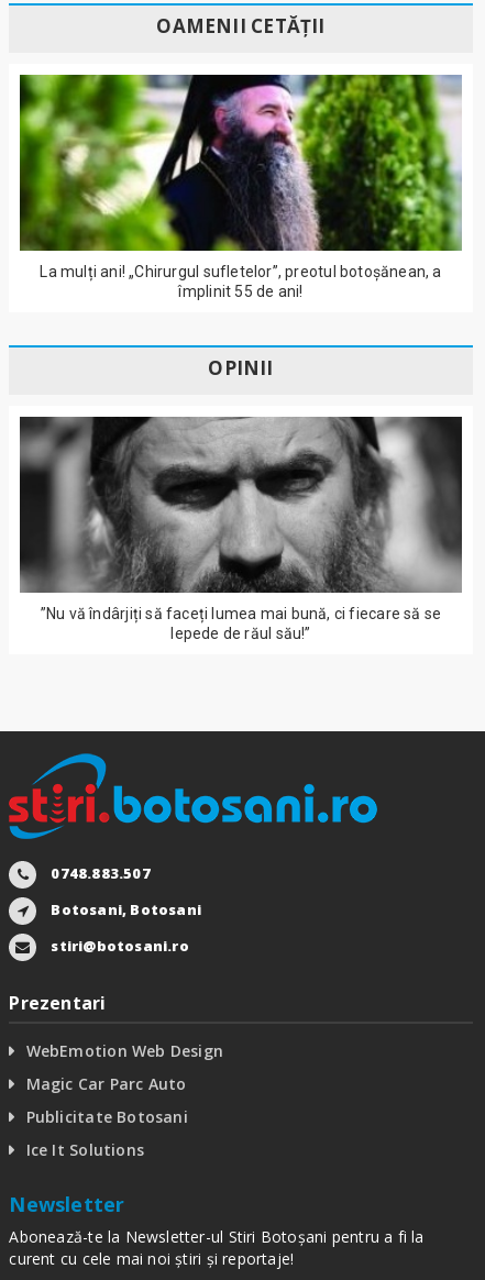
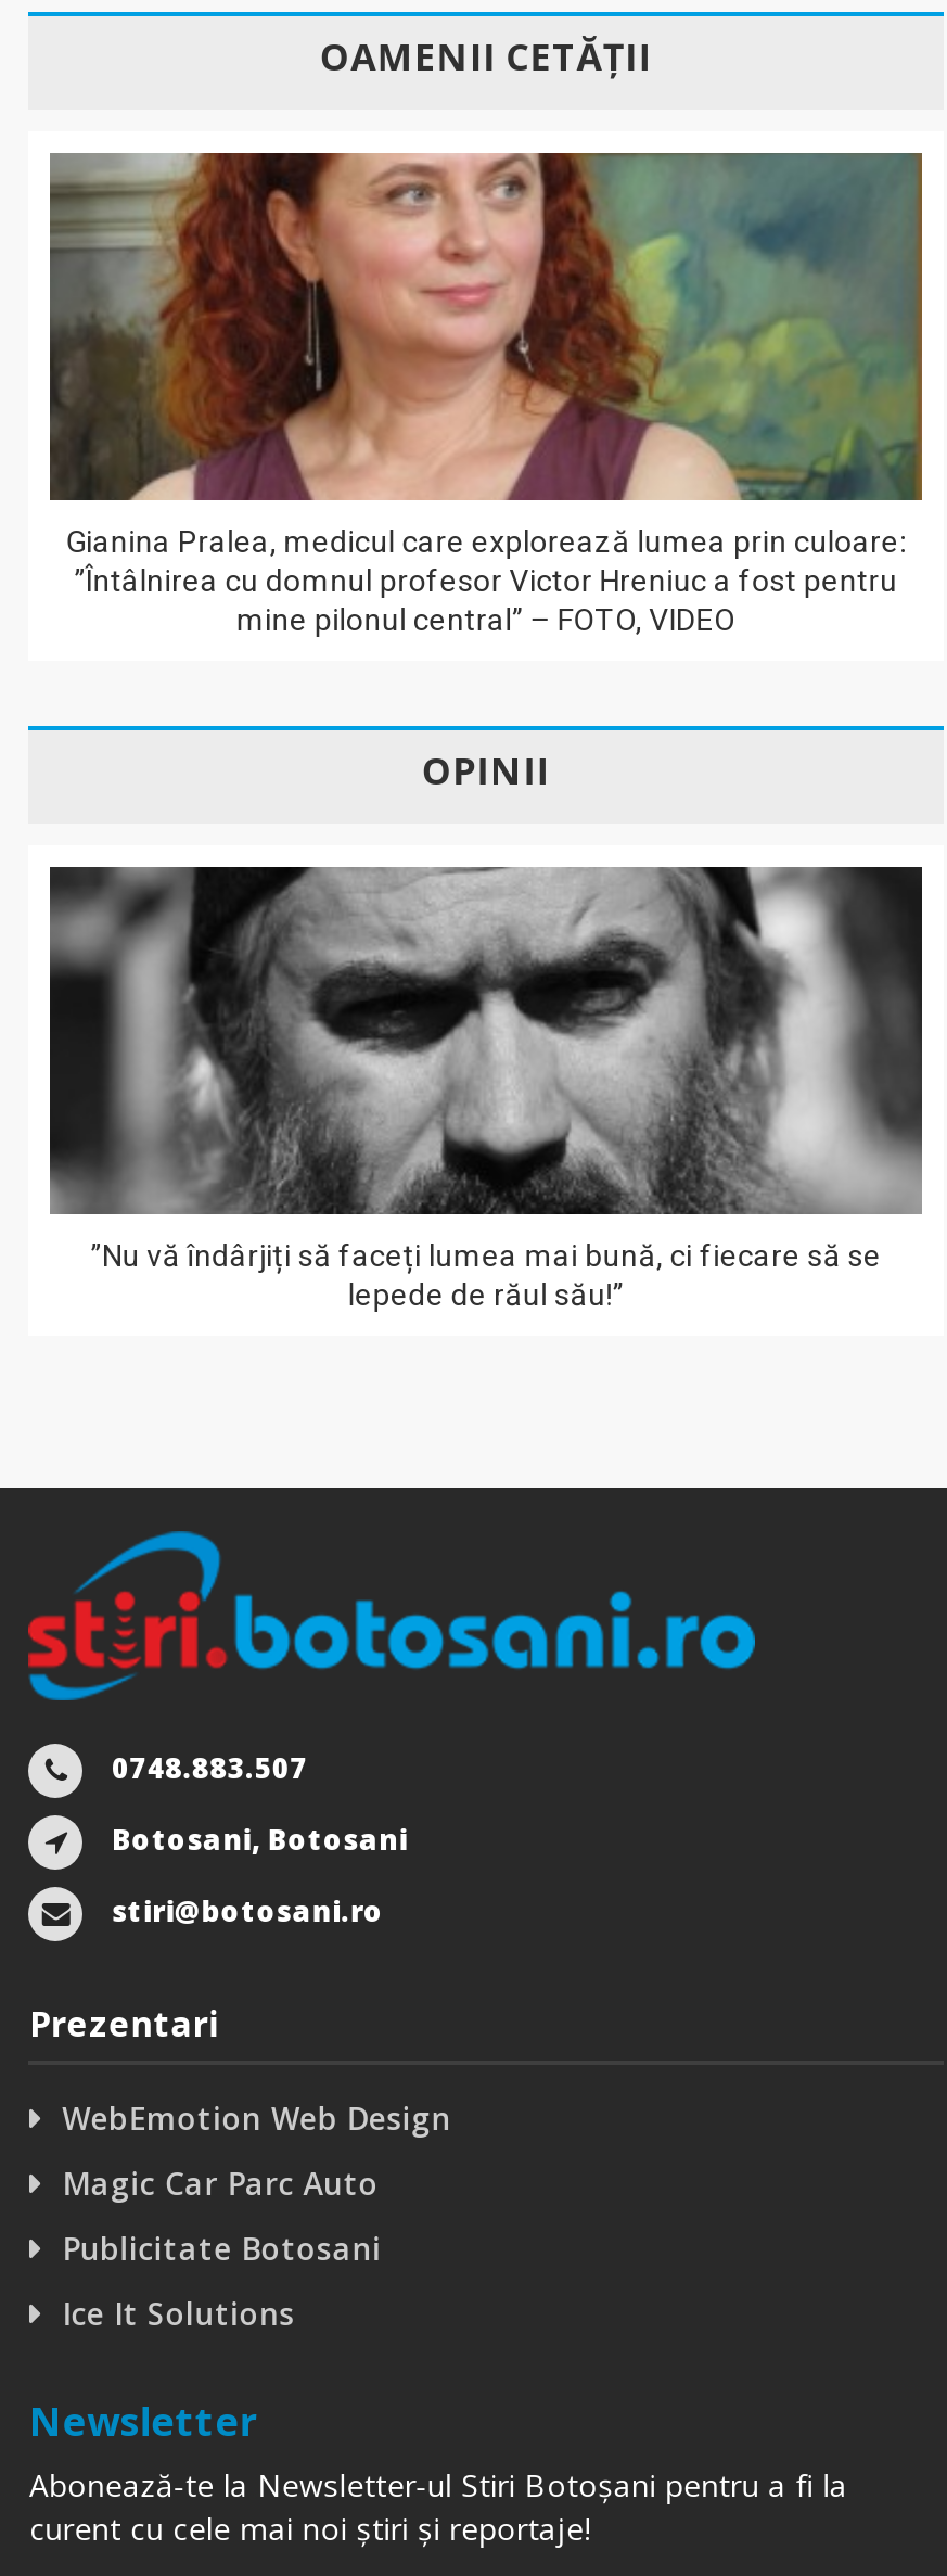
[20,74,462,300] [image] | La mulți ani! „Chirurgul sufletelor”, preotul botoșănean, a | împlinit 55 de ani! -> [50,151,924,636] [image] | Gianina Pralea, medicul care explorează lumea prin culoare: | ”Întâlnirea cu domnul profesor Victor Hreniuc a fost pentru | mine pilonul central” – FOTO, VIDEO

